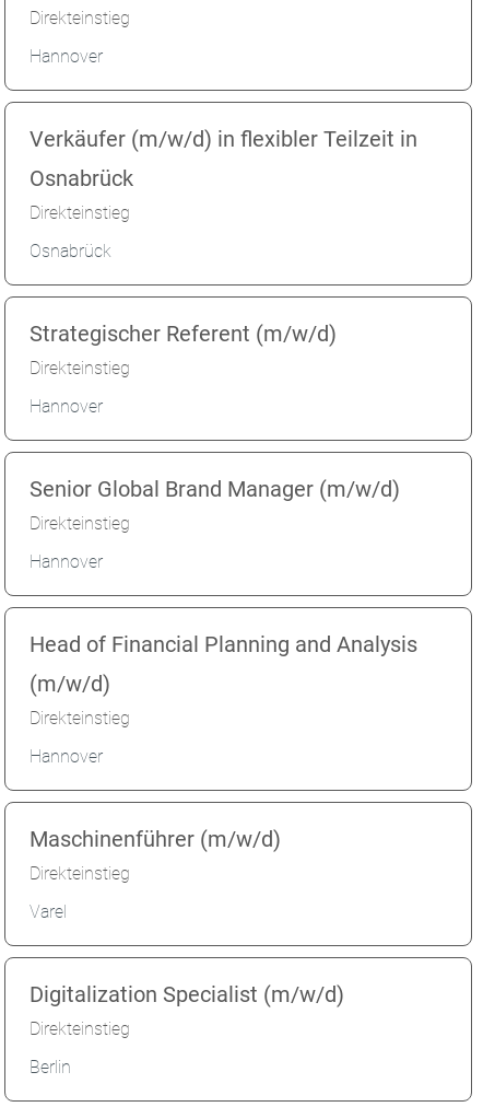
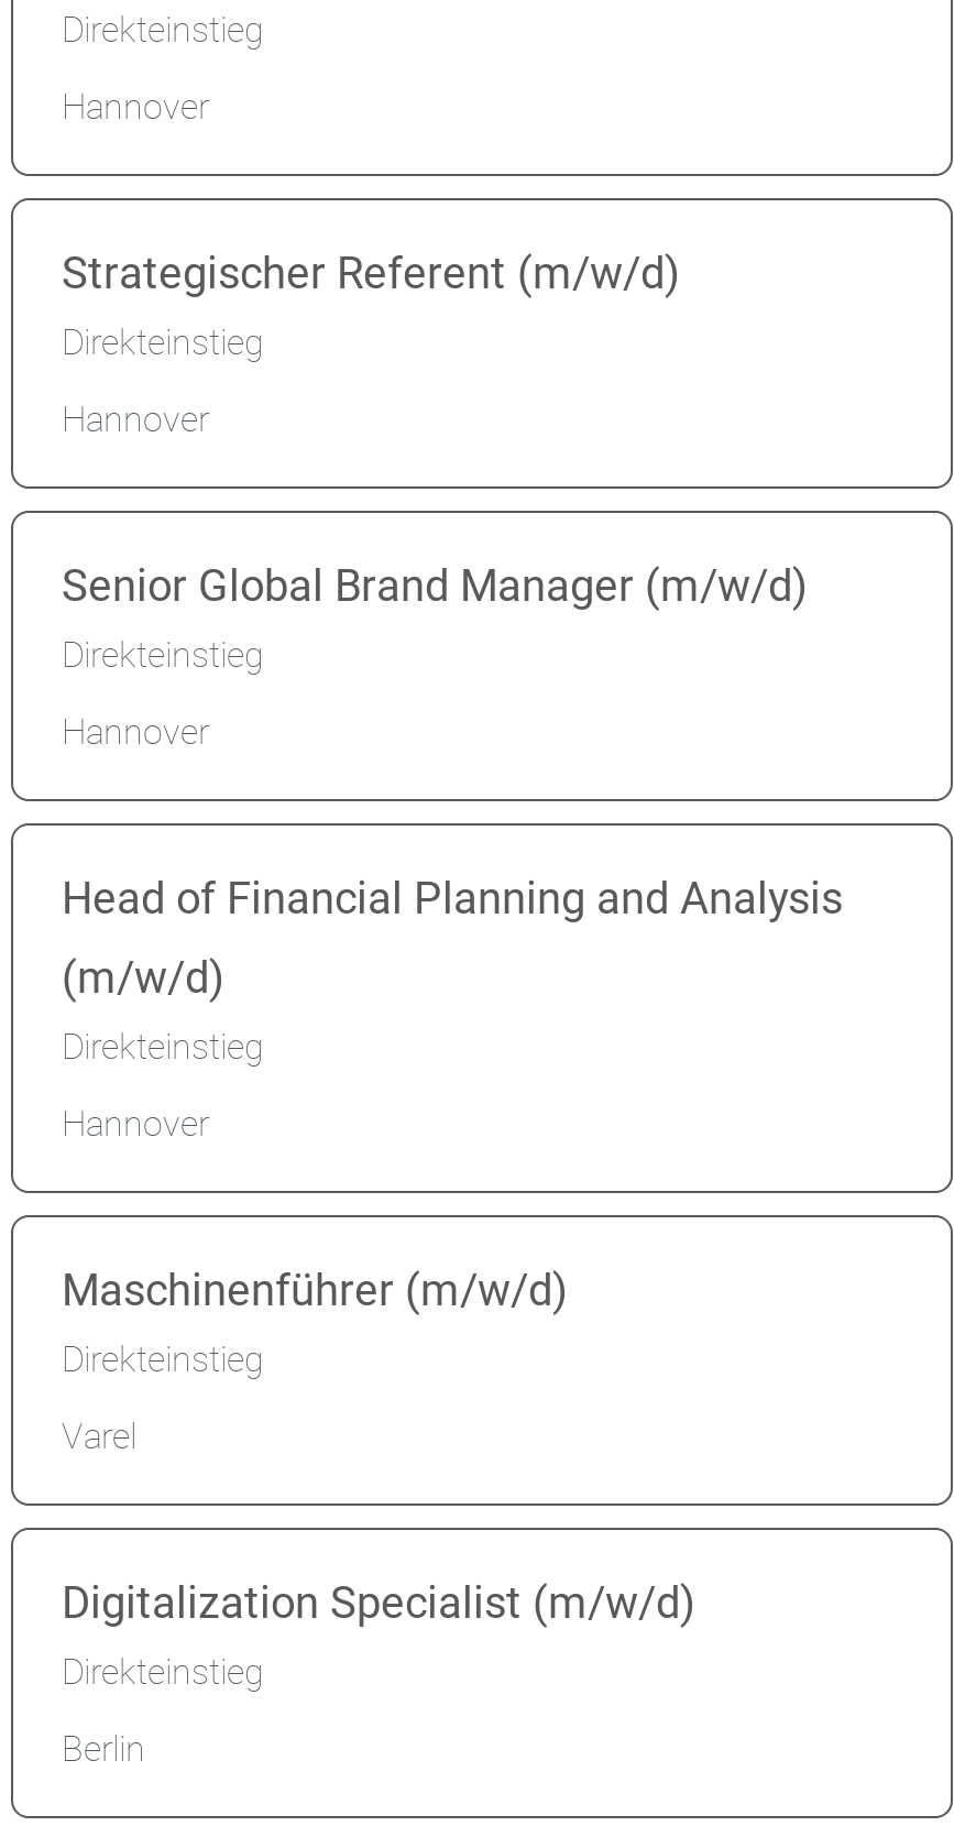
[30,126,417,262] Verkäufer (m/w/d) in flexibler Teilzeit in | Osnabrück | Direkteinstieg | Osnabrück -> none

